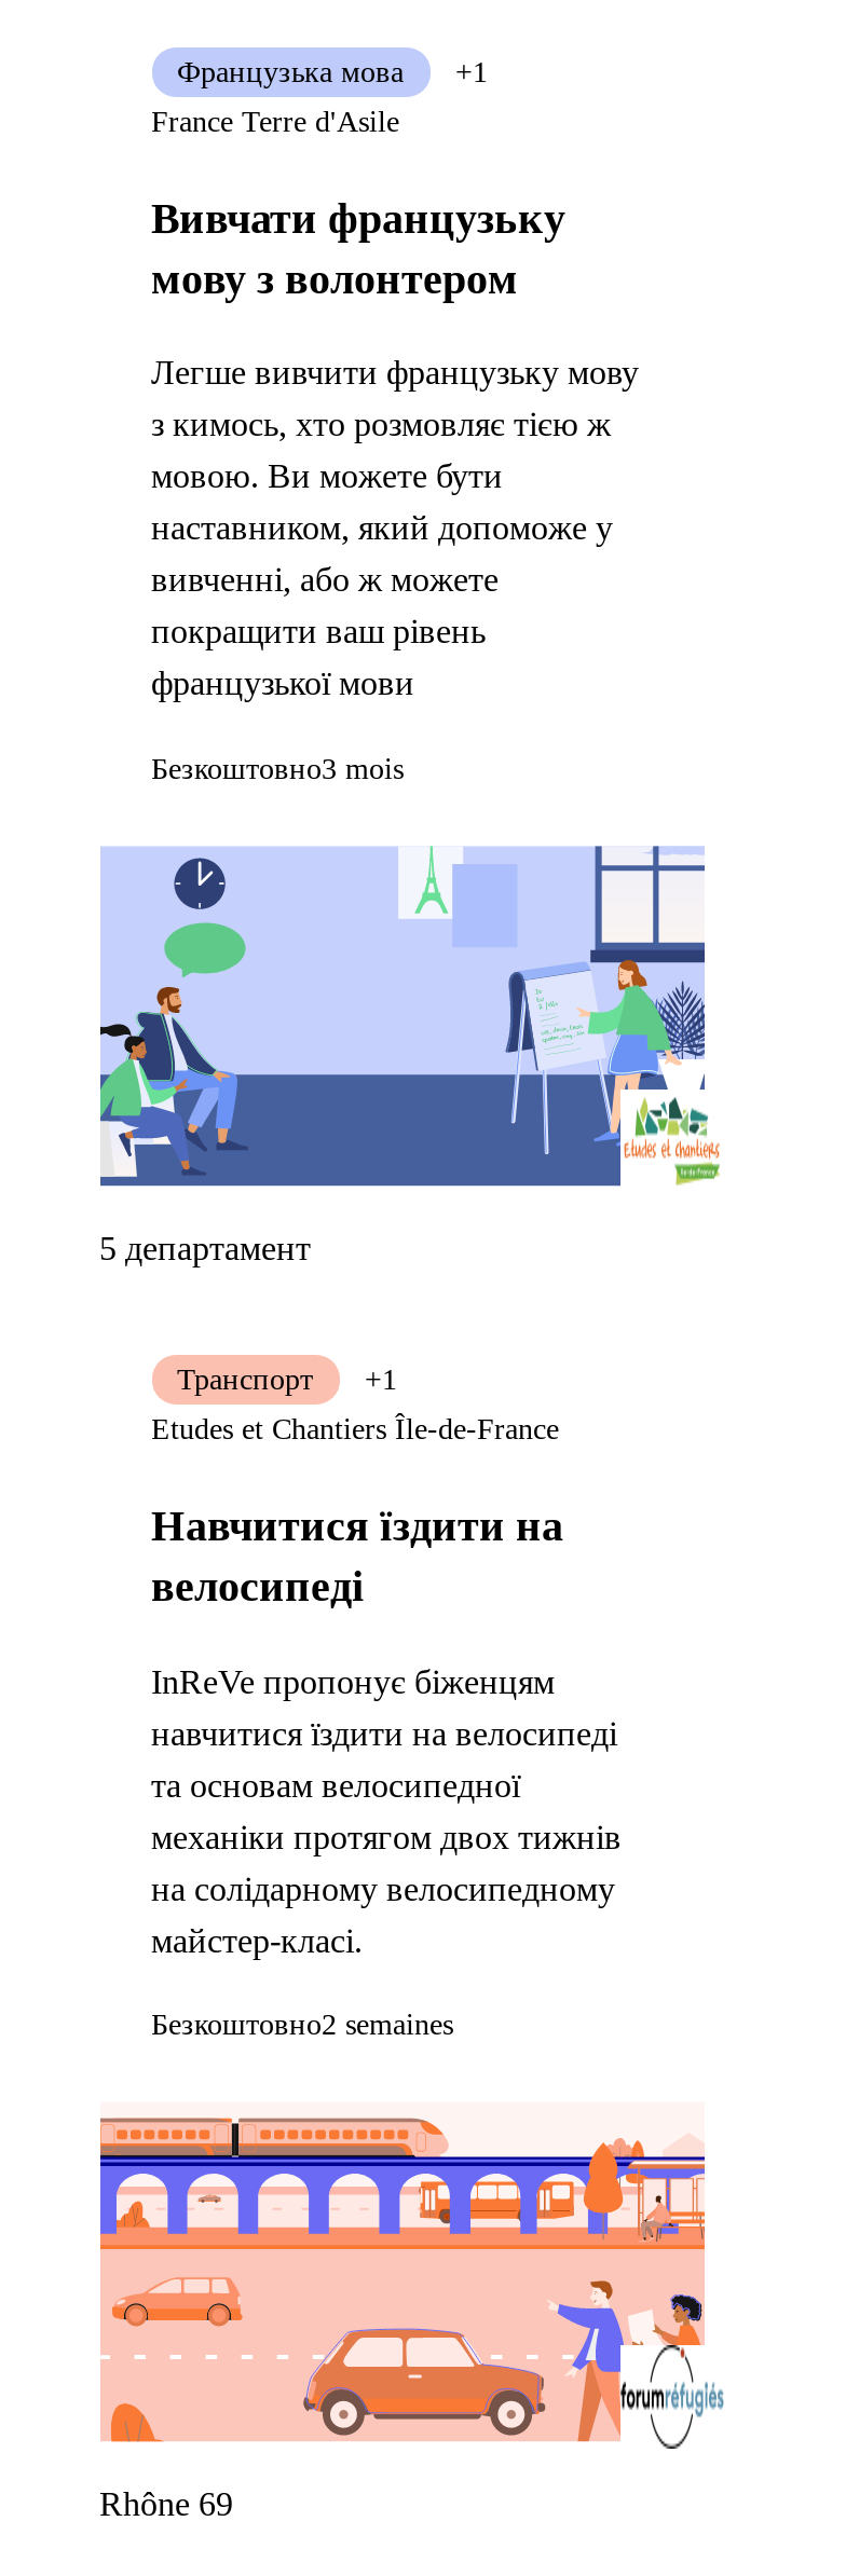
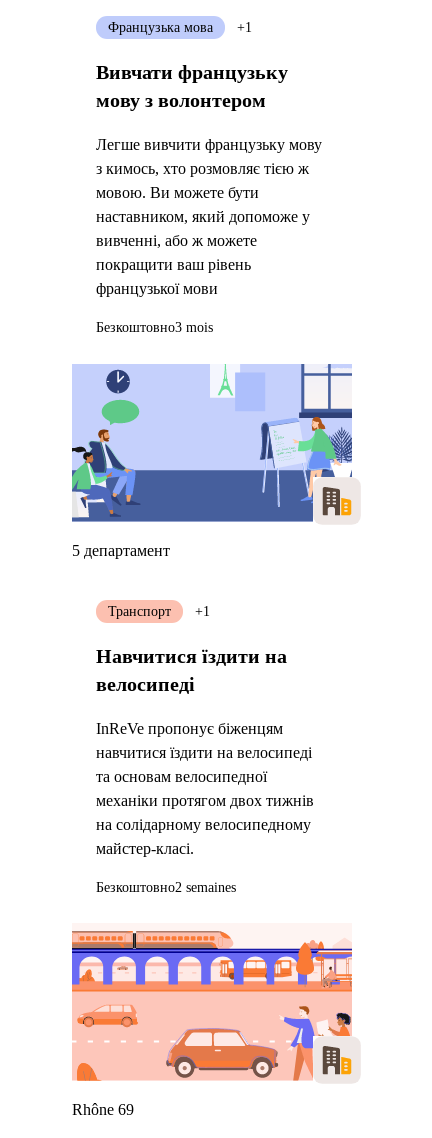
[151,105,399,138] France Terre d'Asile -> none
[623,1094,720,1189] [image] -> [314,477,360,524] [image]
[151,1414,559,1446] Etudes et Chantiers Île-de-France -> none
[618,2341,724,2451] [image] -> [312,1035,360,1083] [image]

